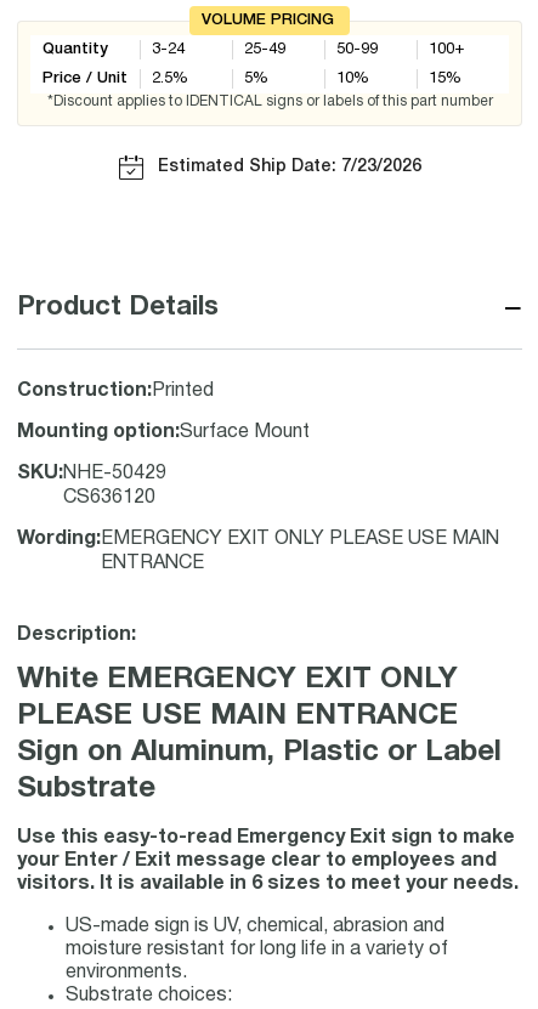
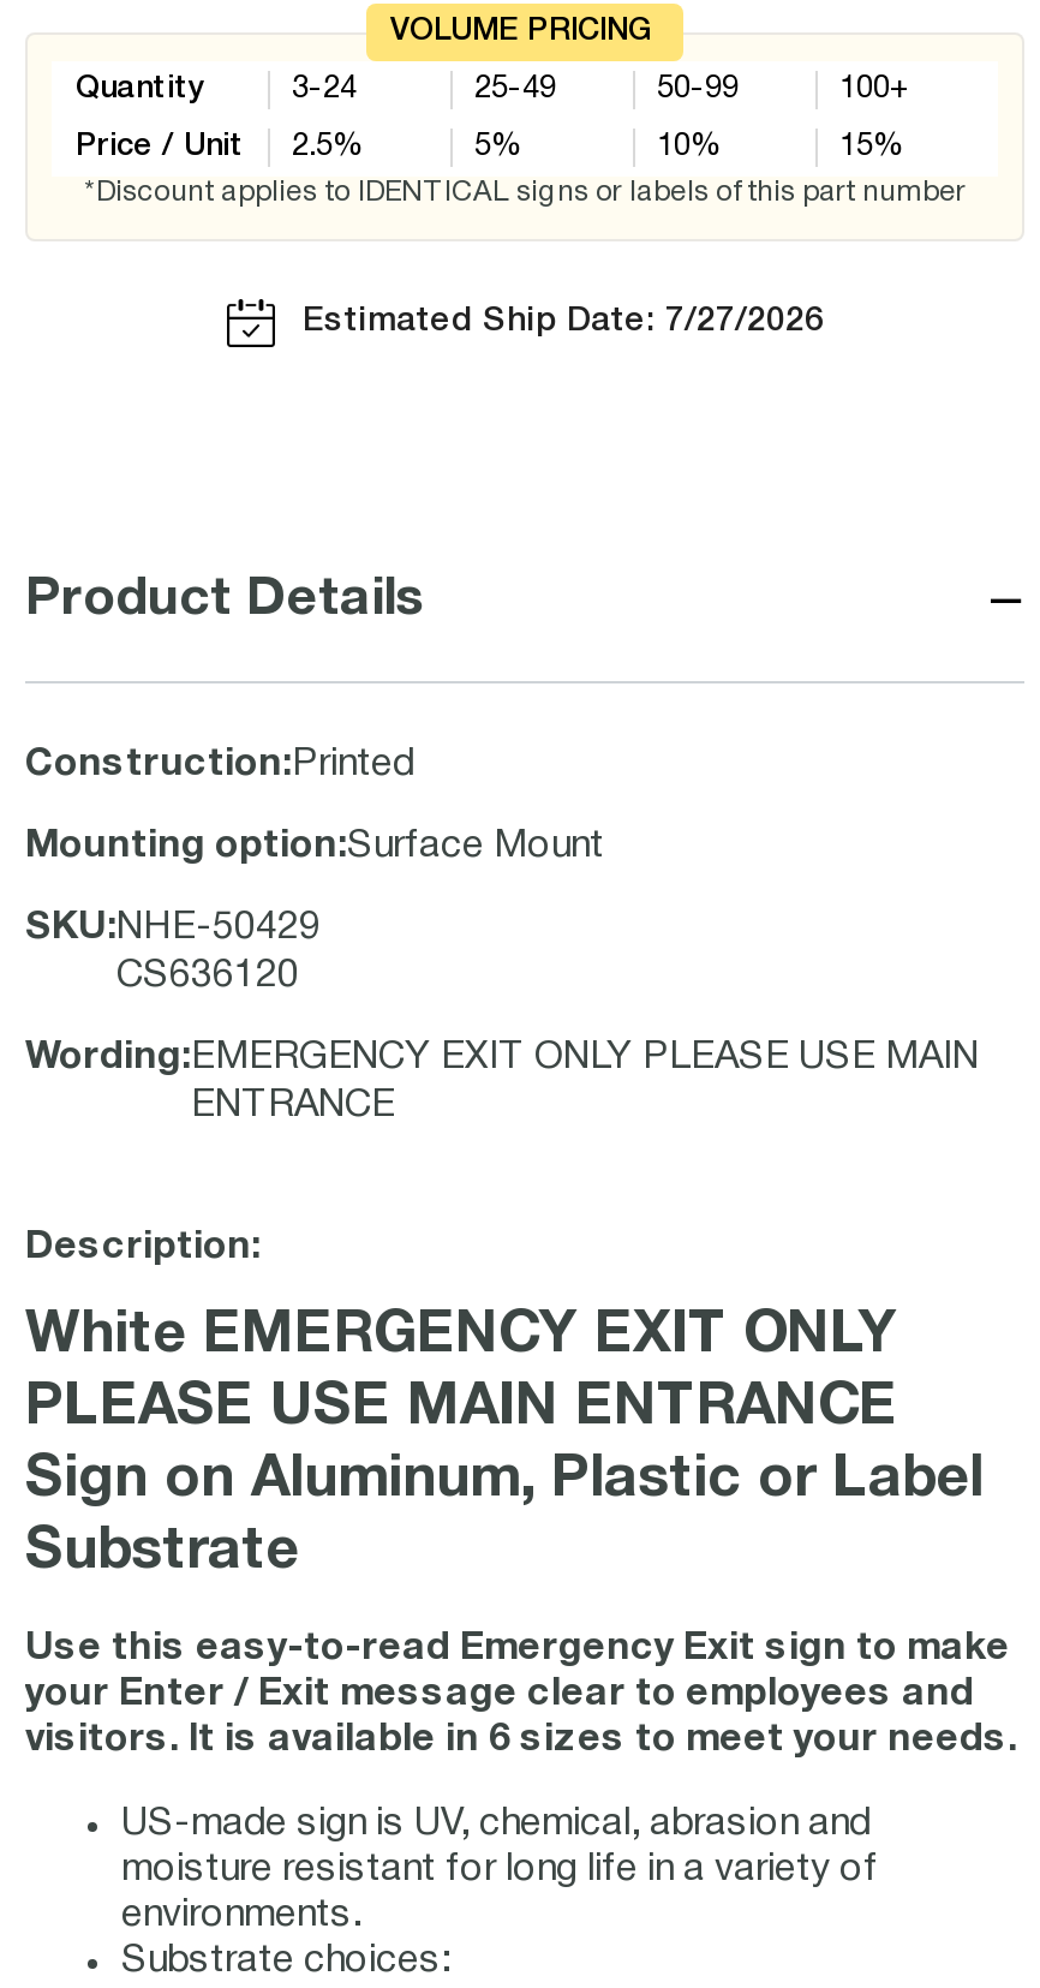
[157,159,421,175] Estimated Ship Date: 7/23/2026 -> [303,306,824,338] Estimated Ship Date: 7/27/2026

